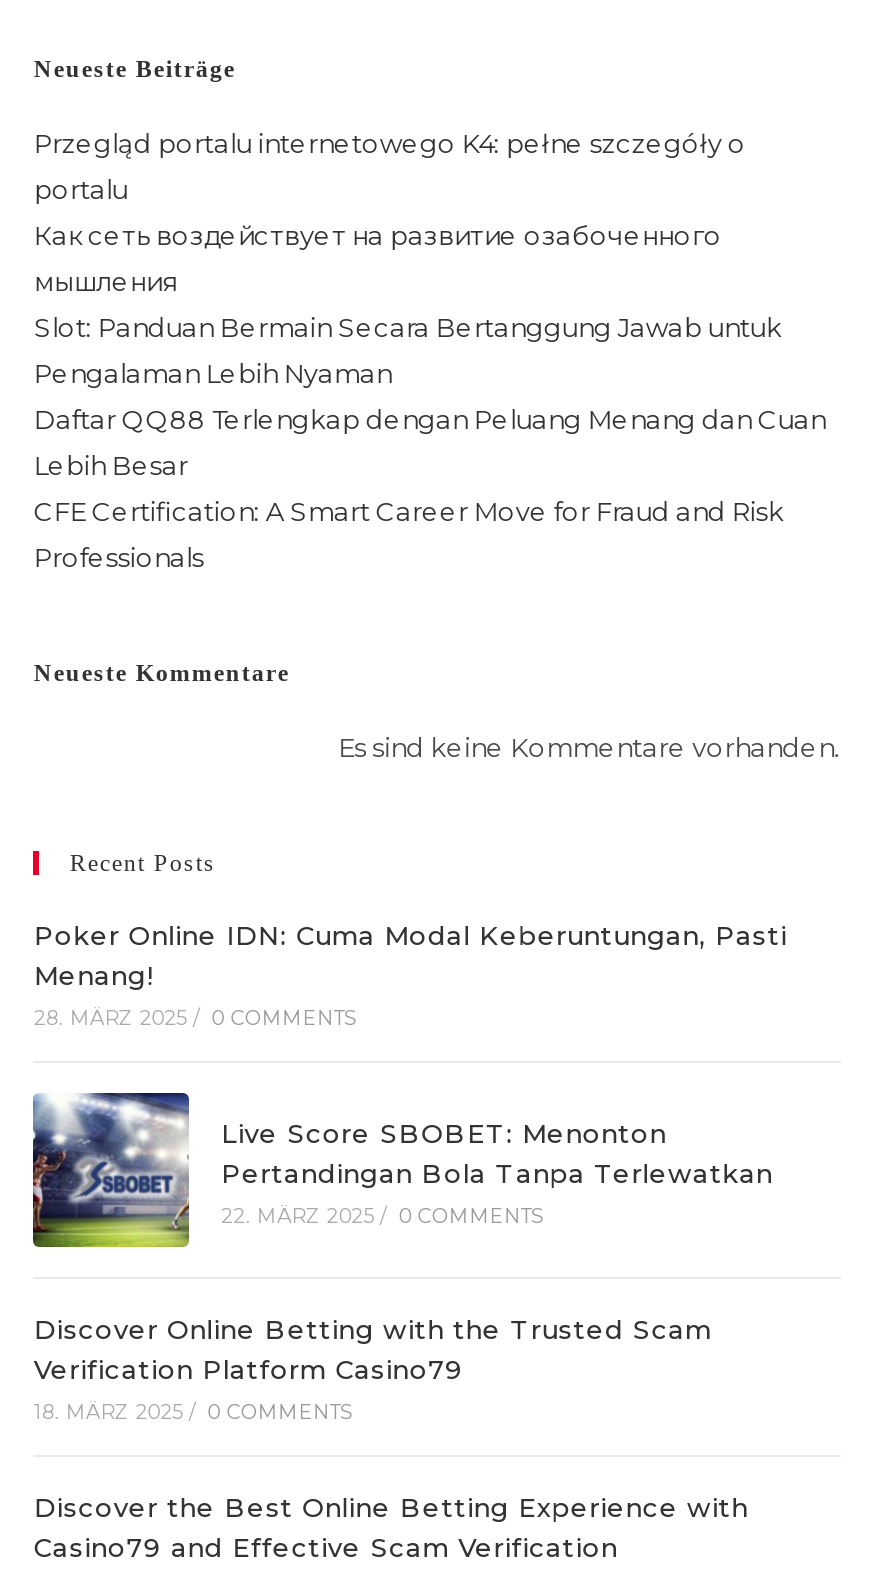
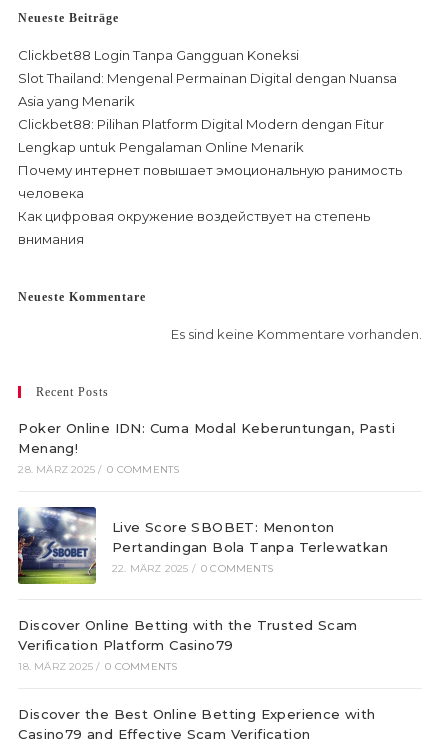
[34,127,826,573] Przegląd portalu internetowego K4: pełne szczegóły o | portalu | Как сеть воздействует на развитие озабоченного | мышления | Slot: Panduan Bermain Secara Bertanggung Jawab untuk | Pengalaman Lebih Nyaman | Daftar QQ88 Terlengkap dengan Peluang Menang dan Cuan | Lebih Besar | CFE Certification: A Smart Career Move for Fraud and Risk | Professionals -> [18,47,402,247] Clickbet88 Login Tanpa Gangguan Koneksi | Slot Thailand: Mengenal Permainan Digital dengan Nuansa | Asia yang Menarik | Clickbet88: Pilihan Platform Digital Modern dengan Fitur | Lengkap untuk Pengalaman Online Menarik | Почему интернет повышает эмоциональную ранимость | человека | Как цифровая окружение воздействует на степень | внимания

